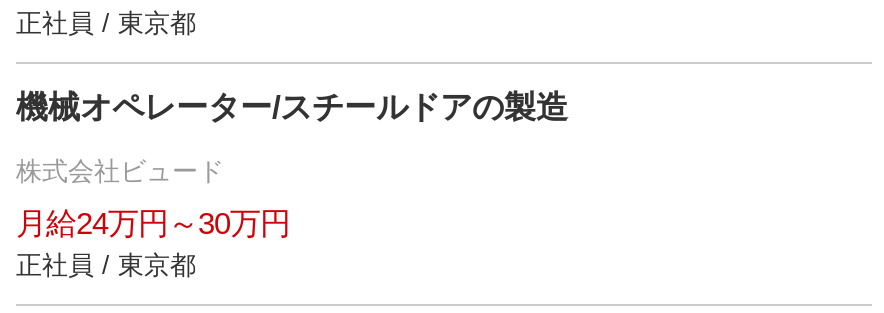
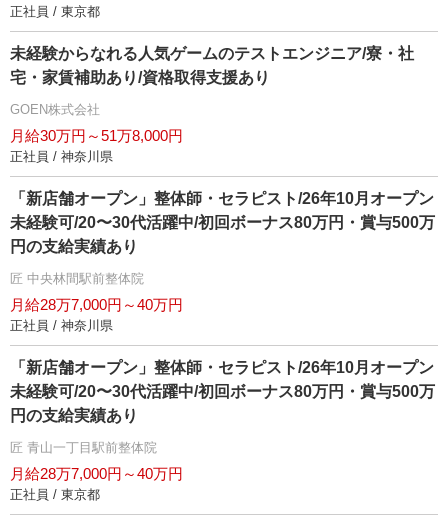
[16,90,568,240] 機械オペレーター/スチールドアの製造 | 株式会社ビュード | 月給24万円～30万円 -> [10,45,435,482] 未経験からなれる人気ゲームのテストエンジニア/寮・社 | 宅・家賃補助あり/資格取得支援あり | GOEN株式会社 | 月給30万円～51万8,000円 | 正社員 / 神奈川県 | 「新店舗オープン」整体師・セラピスト/26年10月オープン | 未経験可/20〜30代活躍中/初回ボーナス80万円・賞与500万 | 円の支給実績あり | 匠 中央林間駅前整体院 | 月給28万7,000円～40万円 | 正社員 / 神奈川県 | 「新店舗オープン」整体師・セラピスト/26年10月オープン | 未経験可/20〜30代活躍中/初回ボーナス80万円・賞与500万 | 円の支給実績あり | 匠 青山一丁目駅前整体院 | 月給28万7,000円～40万円

